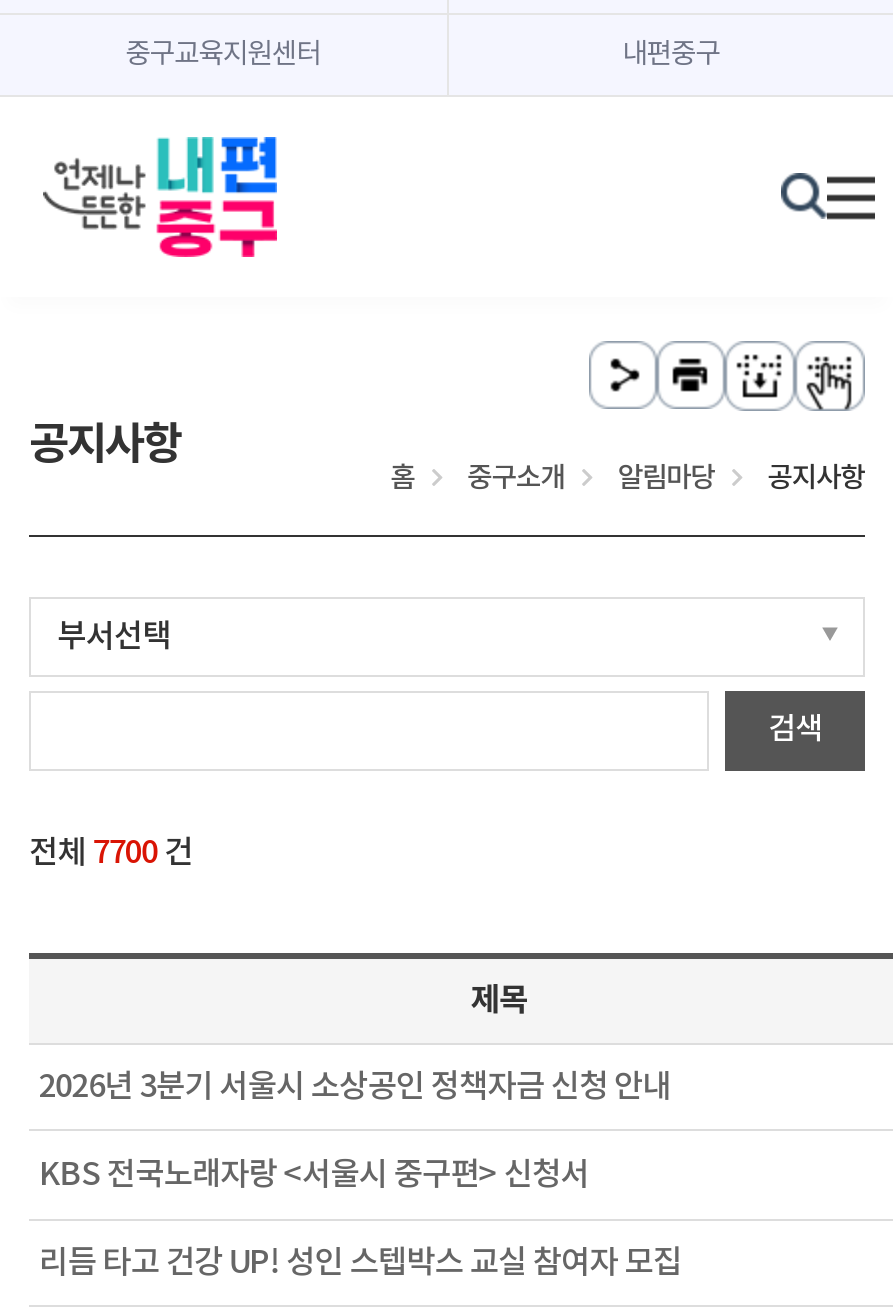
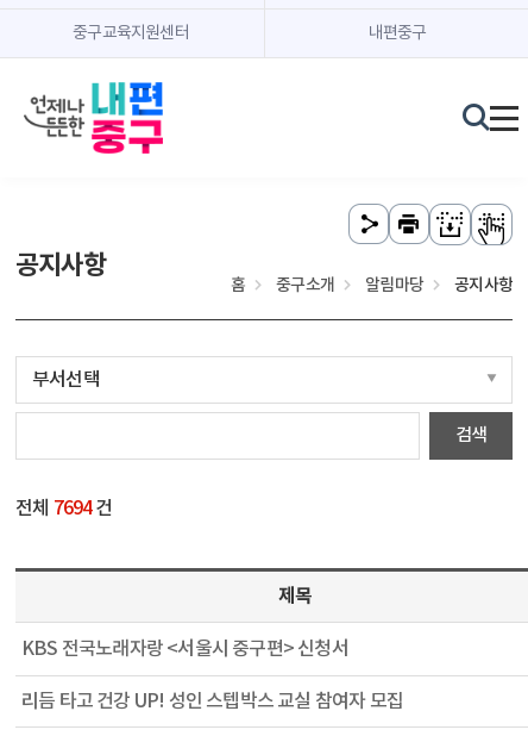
[29,835,192,871] 전체 7700 건 -> [15,498,112,519] 전체 7694 건
[39,1069,671,1105] 2026년 3분기 서울시 소상공인 정책자금 신청 안내 -> none

